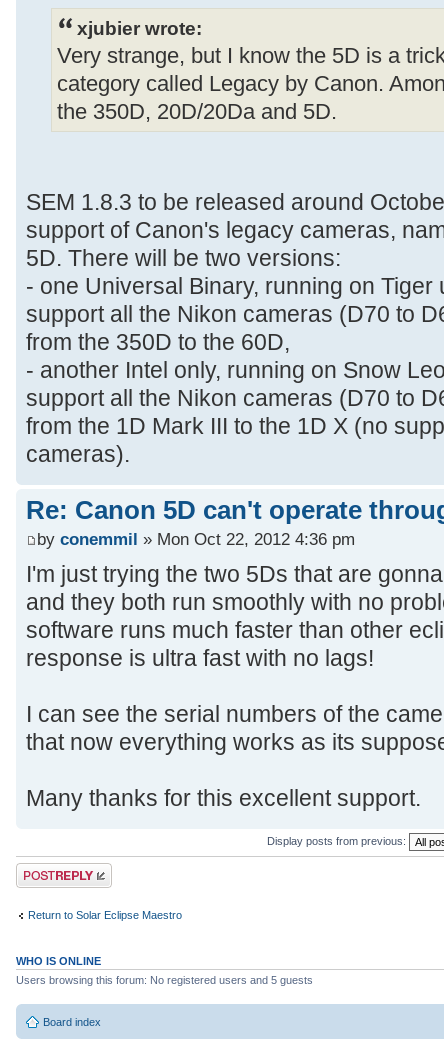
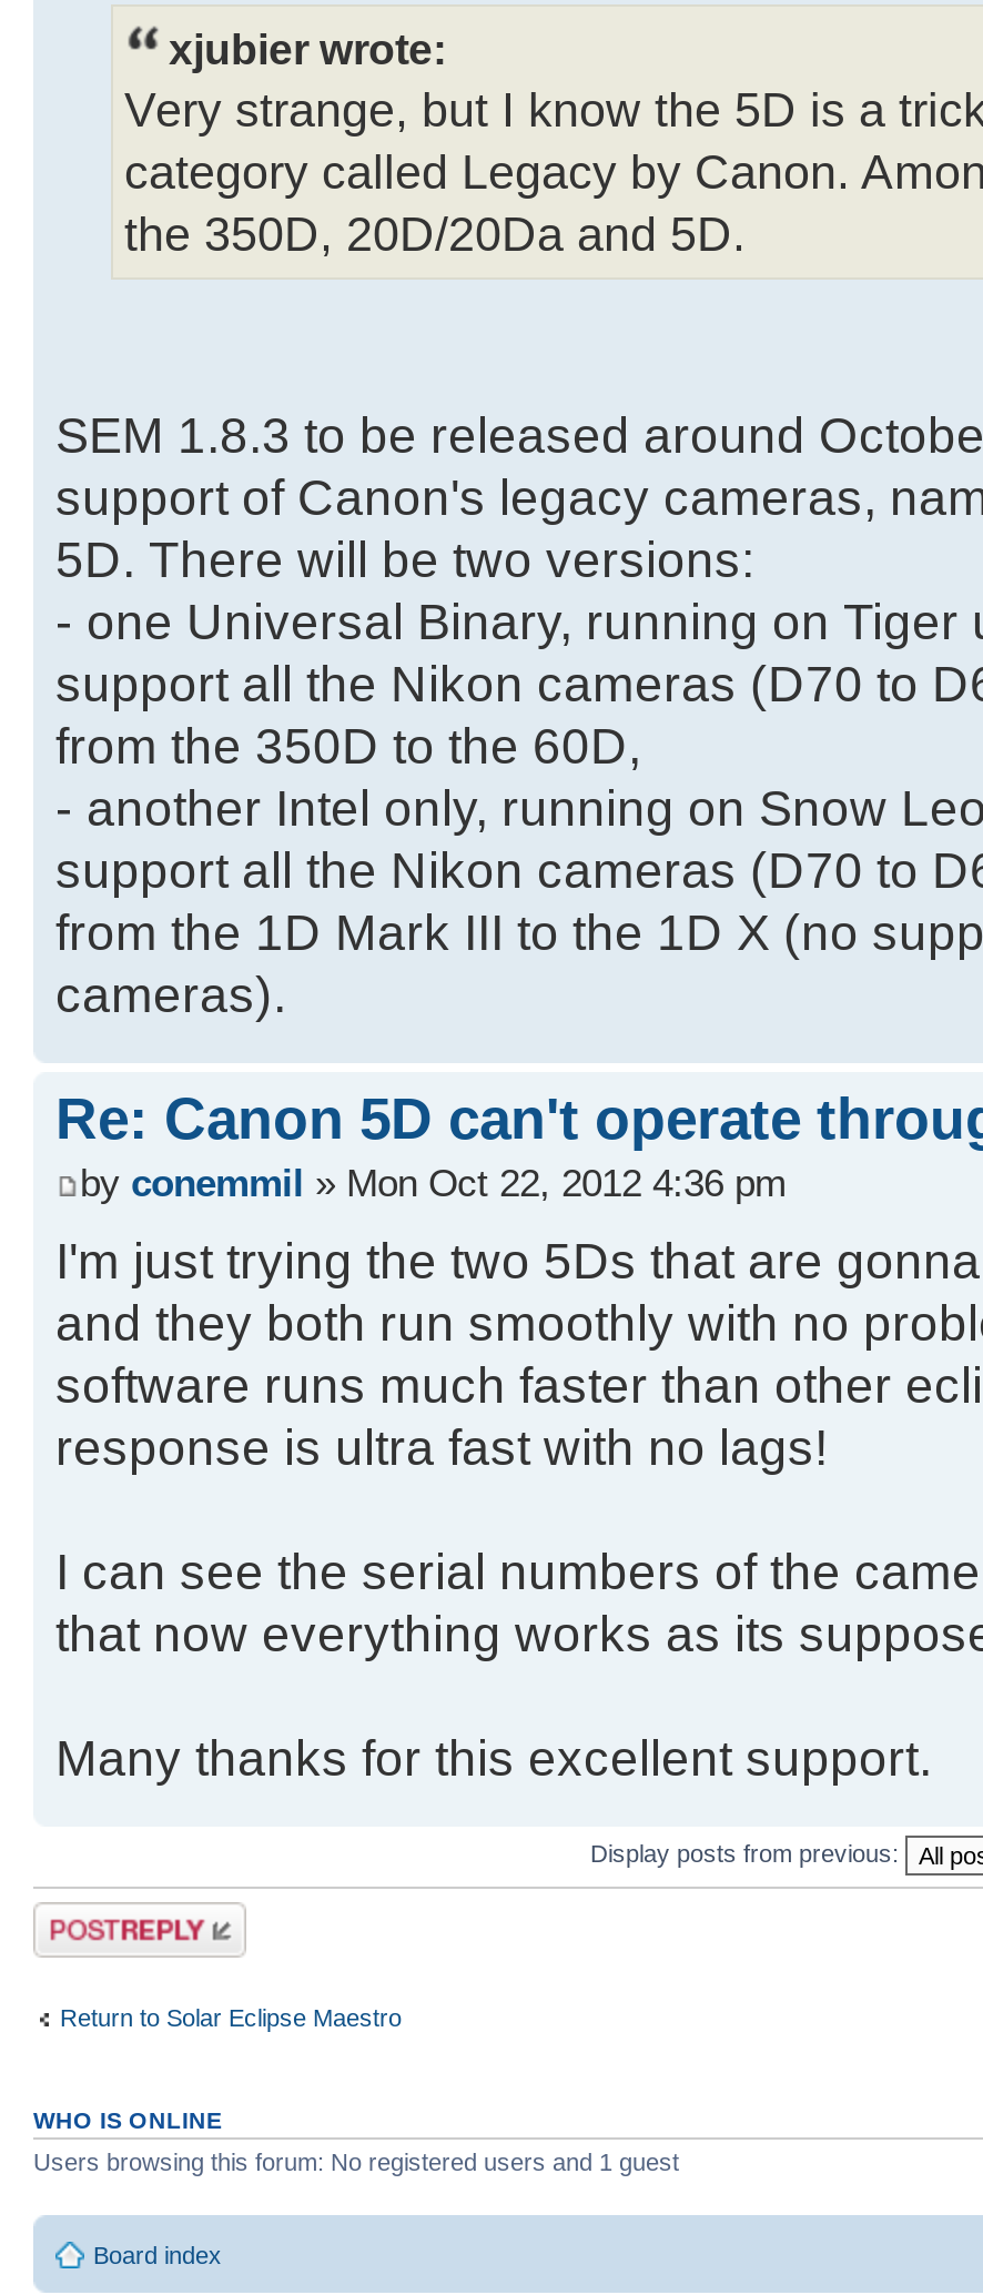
[16,974,313,986] Users browsing this forum: No registered users and 5 guests -> [33,2149,679,2176] Users browsing this forum: No registered users and 1 guest

